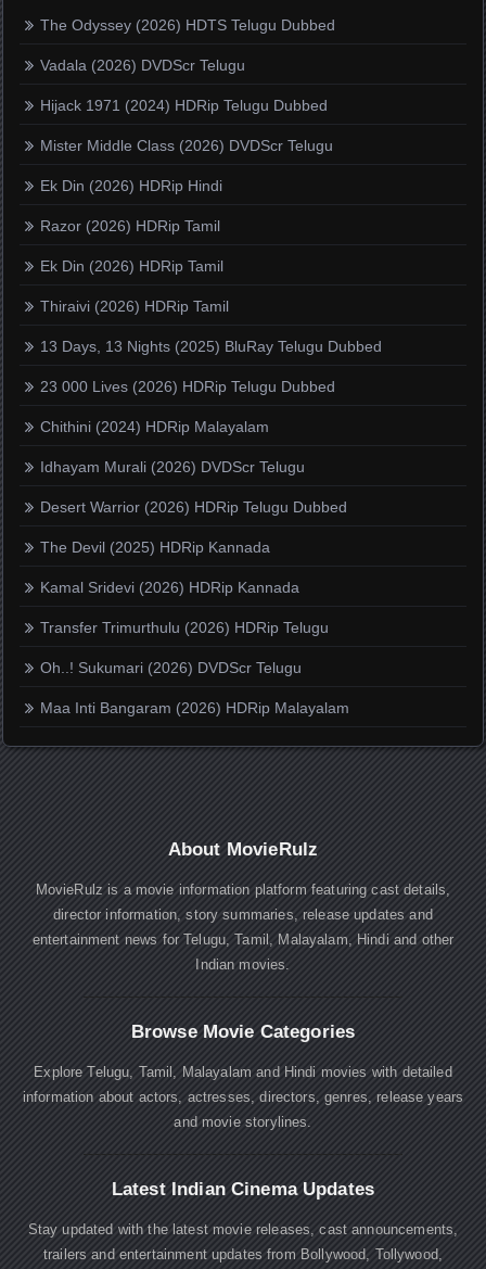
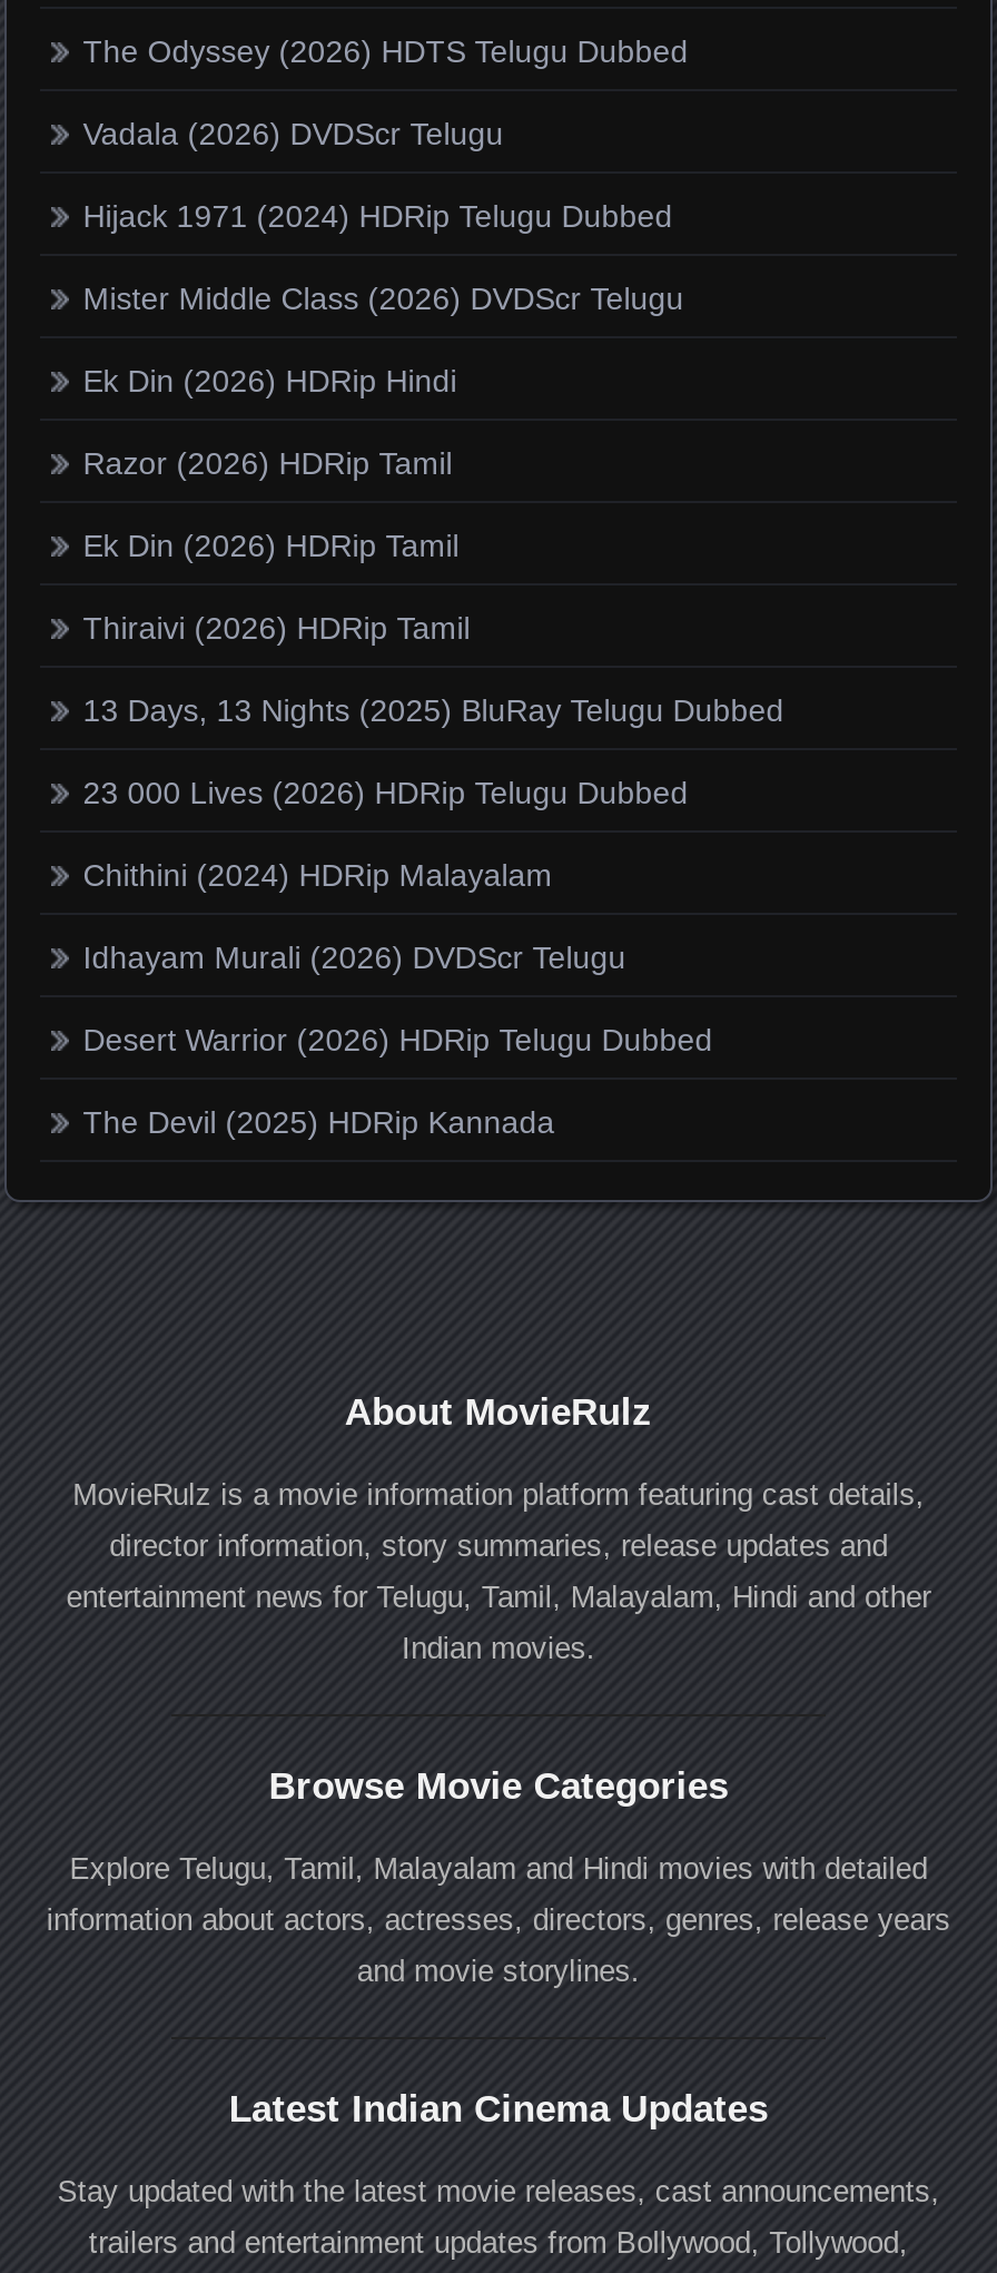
[40,579,350,716] Kamal Sridevi (2026) HDRip Kannada | Transfer Trimurthulu (2026) HDRip Telugu | Oh..! Sukumari (2026) DVDScr Telugu | Maa Inti Bangaram (2026) HDRip Malayalam -> none

